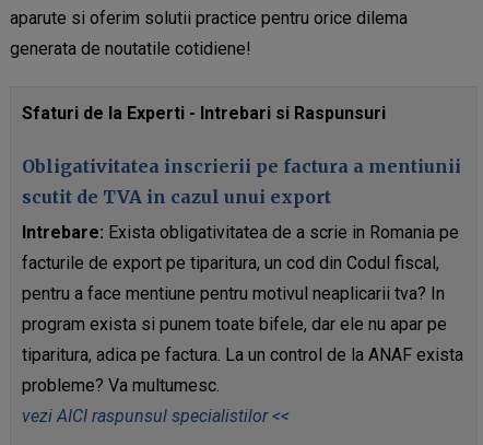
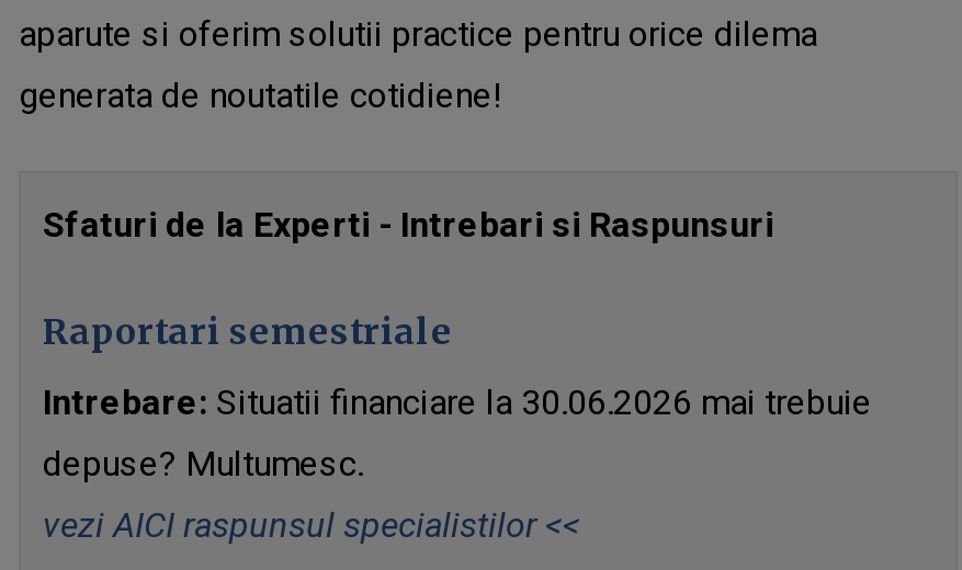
[22,155,463,396] Obligativitatea inscrierii pe factura a mentiunii | scutit de TVA in cazul unui export | Intrebare: Exista obligativitatea de a scrie in Romania pe | facturile de export pe tiparitura, un cod din Codul fiscal, | pentru a face mentiune pentru motivul neaplicarii tva? In | program exista si punem toate bifele, dar ele nu apar pe | tiparitura, adica pe factura. La un control de la ANAF exista | probleme? Va multumesc. -> [43,309,872,484] Raportari semestriale | Intrebare: Situatii financiare la 30.06.2026 mai trebuie | depuse? Multumesc.

